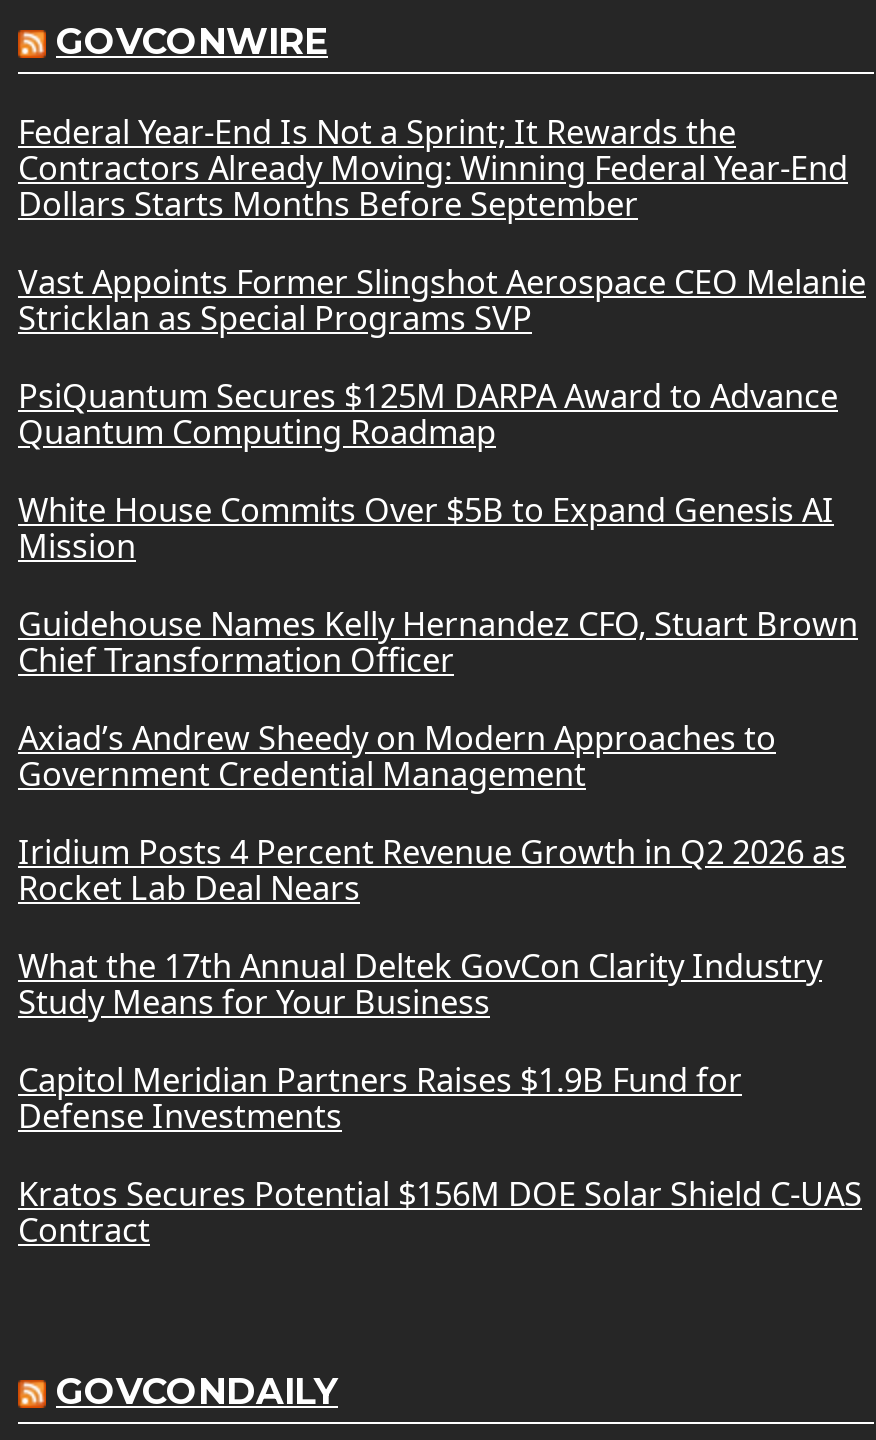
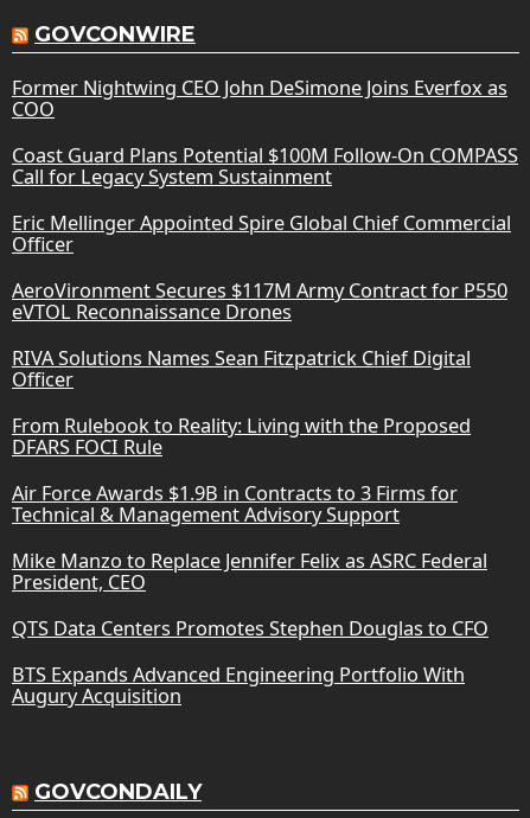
[18,110,848,226] Federal Year-End Is Not a Sprint; It Rewards the | Contractors Already Moving: Winning Federal Year-End | Dollars Starts Months Before September -> [12,75,507,122] Former Nightwing CEO John DeSimone Joins Everfox as | COO
[18,260,866,340] Vast Appoints Former Slingshot Aerospace CEO Melanie | Stricklan as Special Programs SVP -> [12,142,518,190] Coast Guard Plans Potential $100M Follow-On COMPASS | Call for Legacy System Sustainment
[18,374,838,454] PsiQuantum Secures $125M DARPA Award to Advance | Quantum Computing Roadmap -> [12,210,511,257] Eric Mellinger Appointed Spire Global Chief Commercial | Officer
[18,488,834,568] White House Commits Over $5B to Expand Genesis AI | Mission -> [12,277,507,325] AeroVironment Secures $117M Army Contract for P550 | eVTOL Reconnaissance Drones
[18,602,858,682] Guidehouse Names Kelly Hernandez CFO, Stuart Brown | Chief Transformation Officer -> [12,345,471,392] RIVA Solutions Names Sean Fitzpatrick Chief Digital | Officer
[18,716,776,796] Axiad’s Andrew Sheedy on Modern Approaches to | Government Credential Management -> [12,412,471,460] From Rulebook to Reality: Living with the Proposed | DFARS FOCI Rule
[18,830,846,910] Iridium Posts 4 Percent Revenue Growth in Q2 2026 as | Rocket Lab Deal Nears -> [12,480,458,527] Air Force Awards $1.9B in Contracts to 3 Firms for | Technical & Management Advisory Support
[18,944,822,1024] What the 17th Annual Deltek GovCon Clarity Industry | Study Means for Your Business -> [12,548,487,595] Mike Manzo to Replace Jennifer Felix as ASRC Federal | President, CEO
[18,1058,742,1138] Capitol Meridian Partners Raises $1.9B Fund for | Defense Investments -> [12,615,489,641] QTS Data Centers Promotes Stephen Douglas to CFO
[18,1172,862,1252] Kratos Secures Potential $156M DOE Solar Shield C-UAS | Contract -> [12,661,465,709] BTS Expands Advanced Engineering Portfolio With | Augury Acquisition

